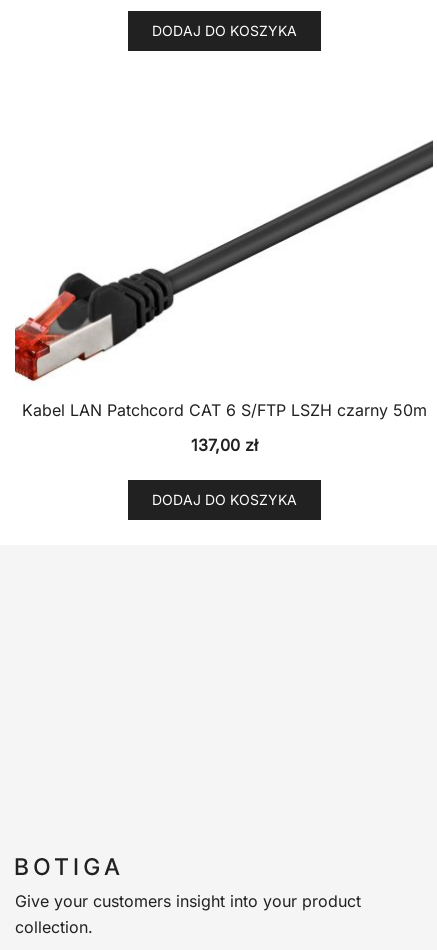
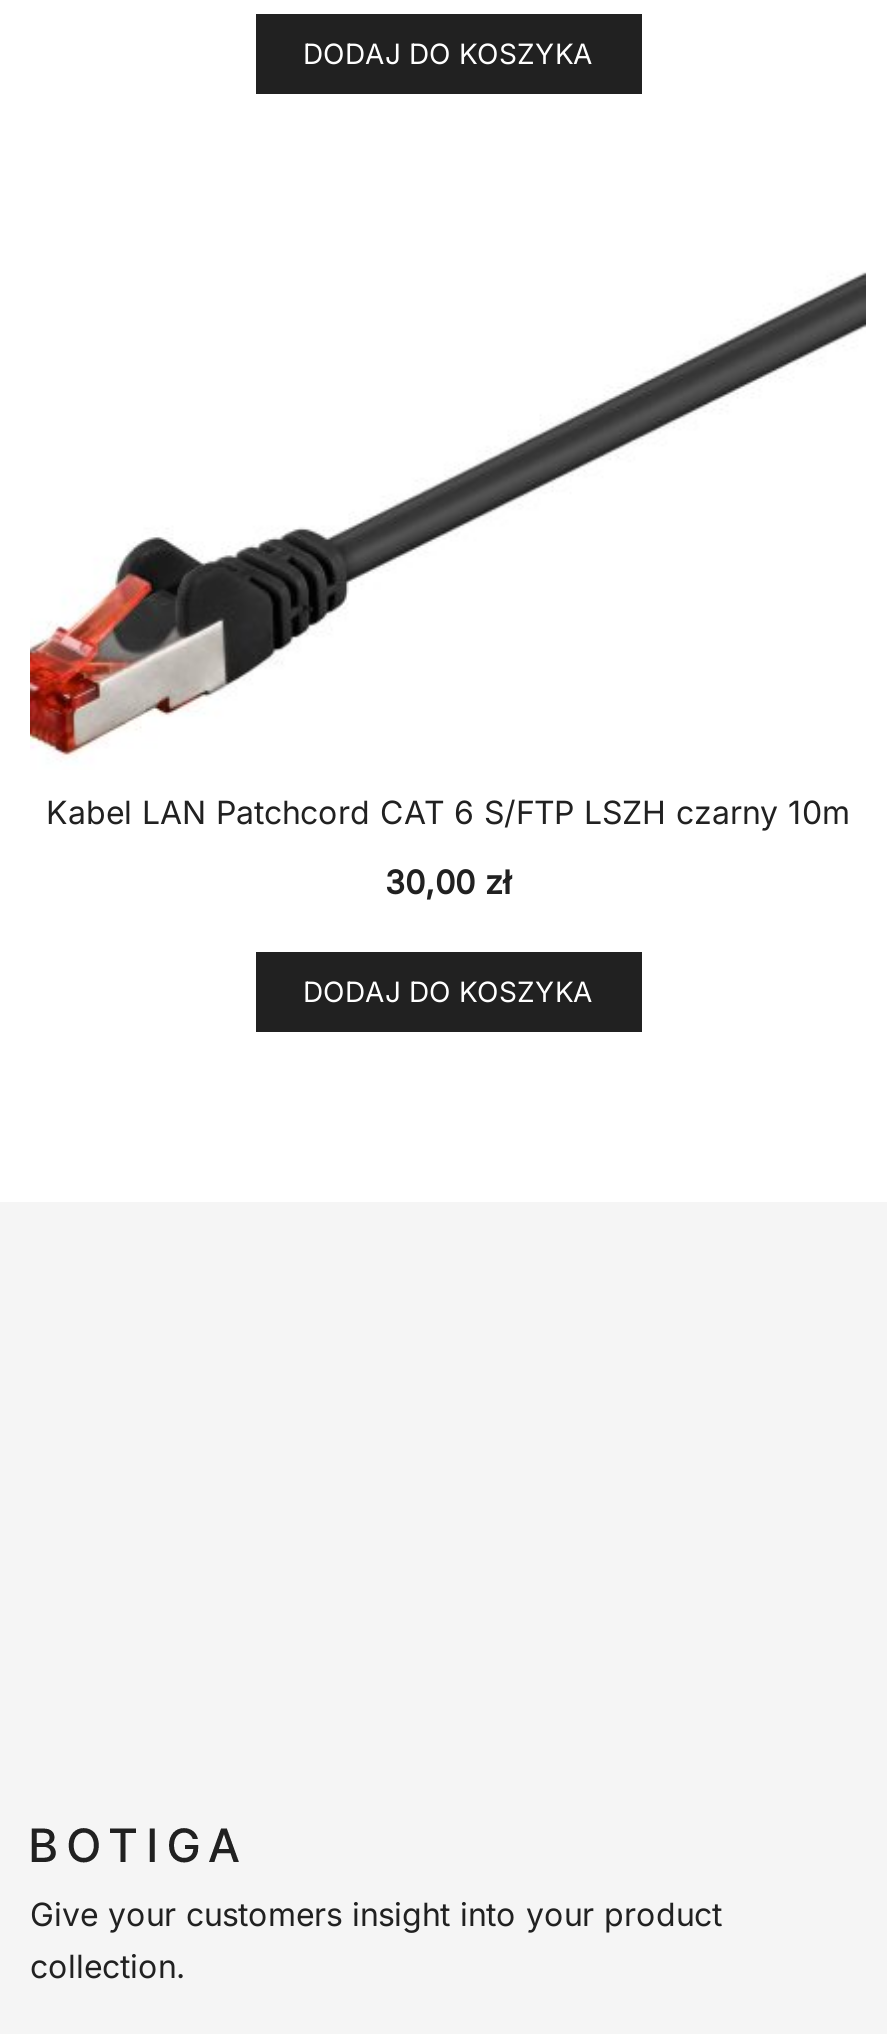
[21,400,426,420] Kabel LAN Patchcord CAT 6 S/FTP LSZH czarny 50m -> [46,793,850,833] Kabel LAN Patchcord CAT 6 S/FTP LSZH czarny 10m
[190,435,257,455] 137,00 zł -> [385,863,511,903] 30,00 zł

